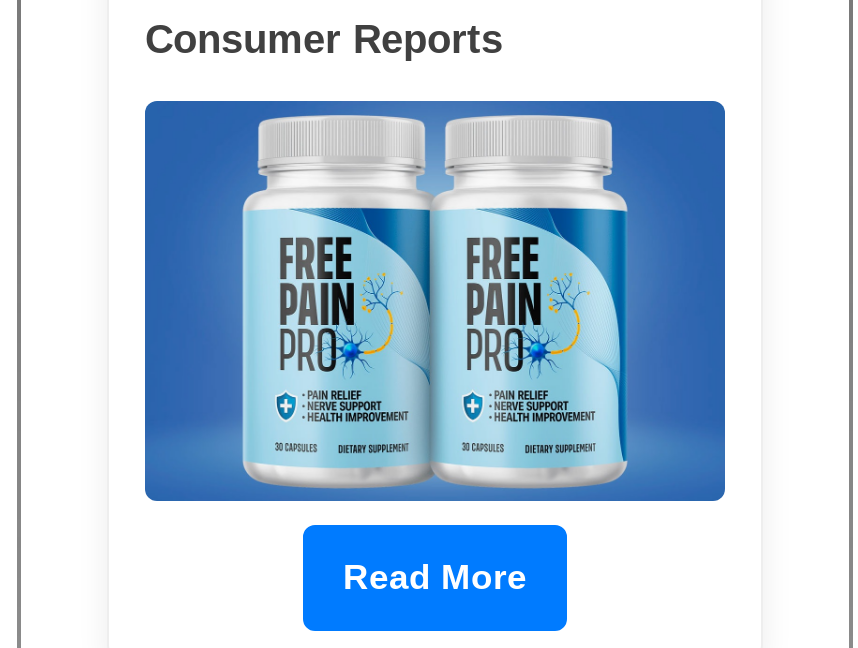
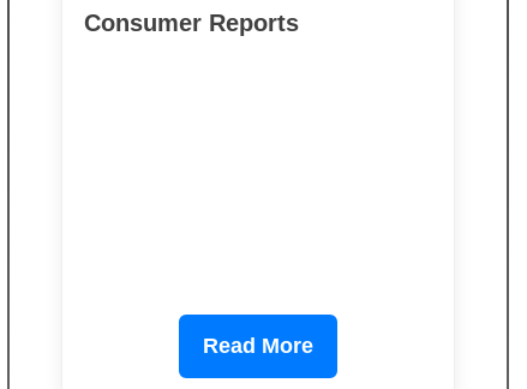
[143,98,727,504] [image] -> none

